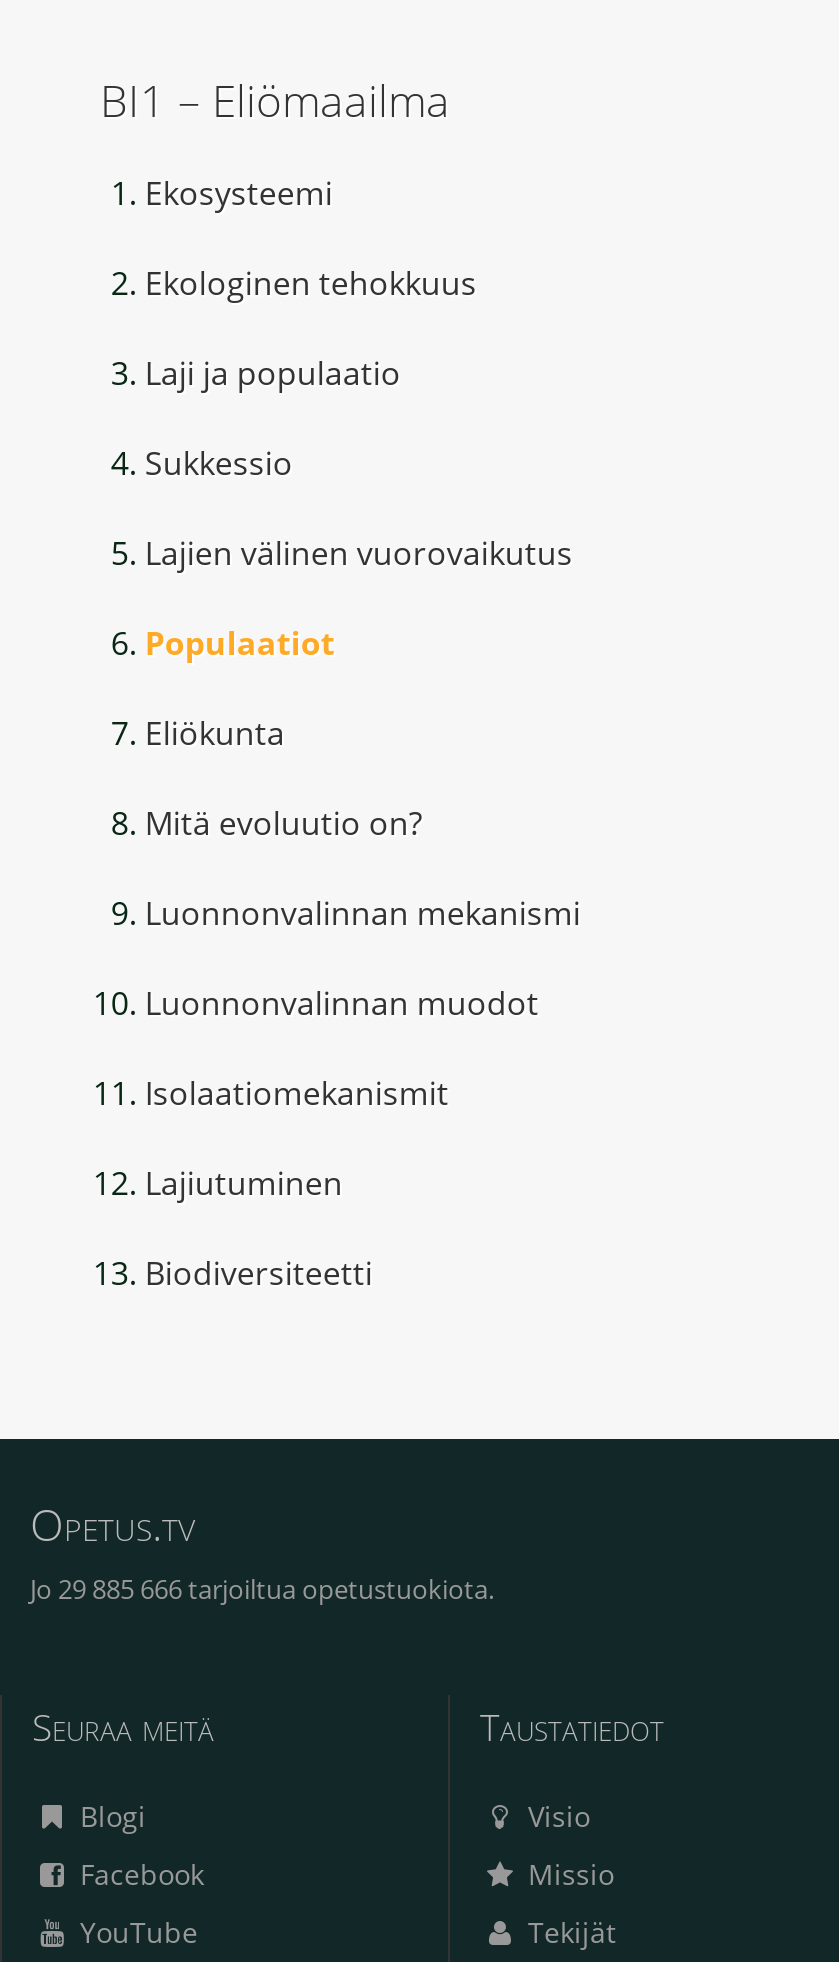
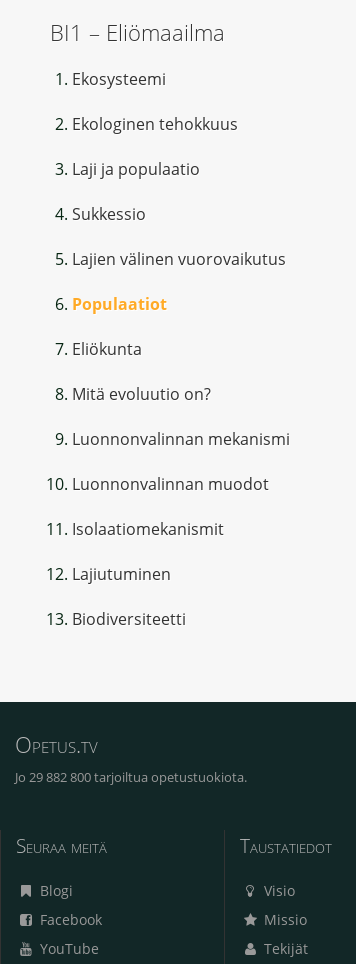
[30,1571,494,1607] Jo 29 885 666 tarjoiltua opetustuokiota. -> [15,768,247,786] Jo 29 882 800 tarjoiltua opetustuokiota.

